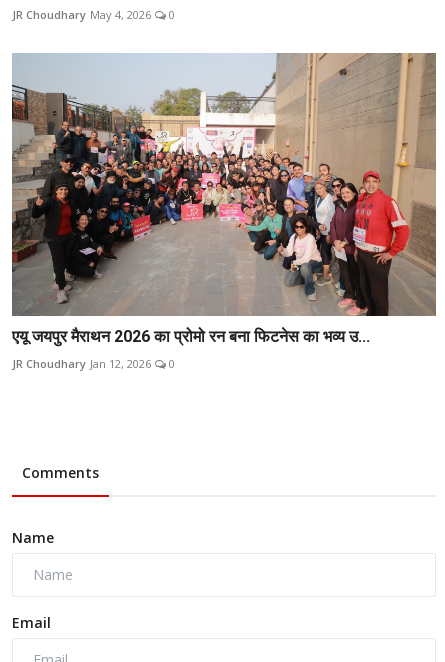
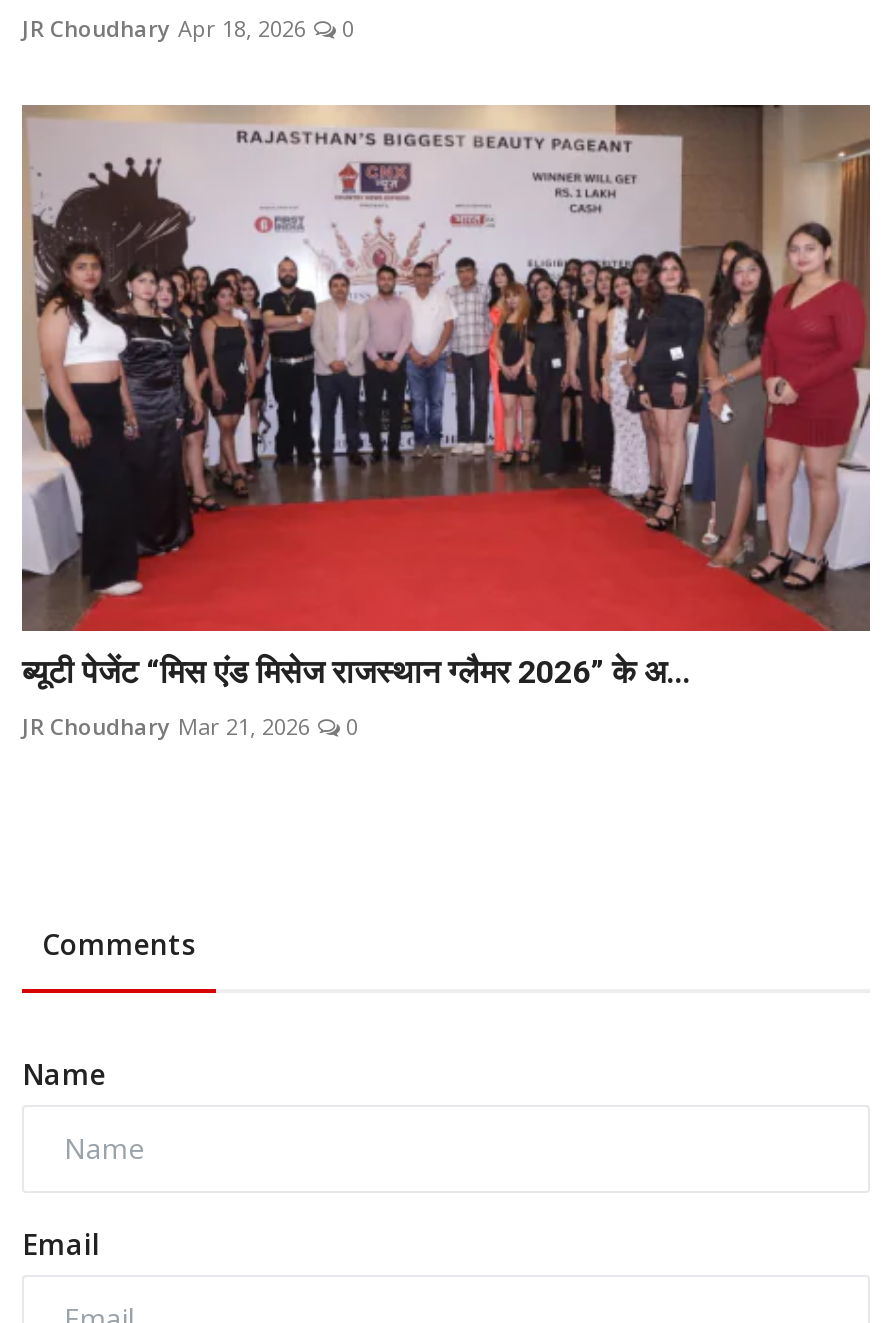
[12,7,151,22] JR Choudhary May 4, 2026 -> [22,14,306,44] JR Choudhary Apr 18, 2026
[11,52,436,346] [image] | एयू जयपुर मैराथन 2026 का प्रोमो रन बना फिटनेस का भव्य उ... -> [22,103,870,690] [image] | ब्यूटी पेजेंट “मिस एंड मिसेज राजस्थान ग्लैमर 2026” के अ...
[12,356,151,371] JR Choudhary Jan 12, 2026 -> [22,710,310,740] JR Choudhary Mar 21, 2026

